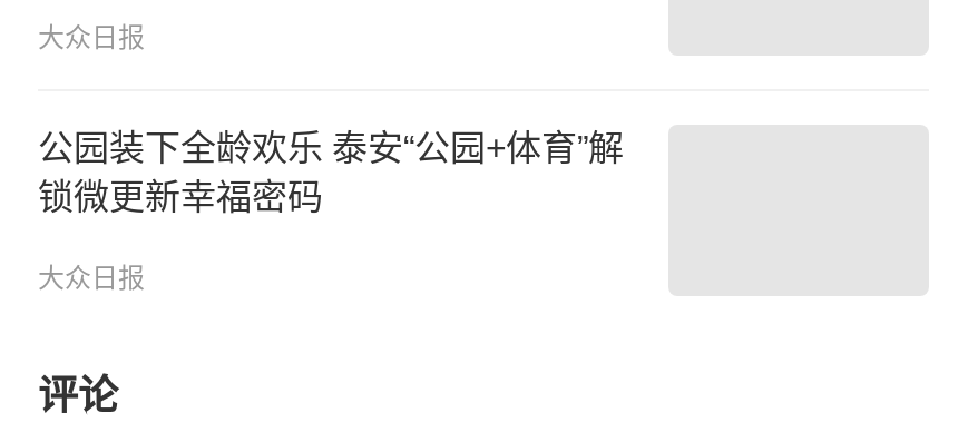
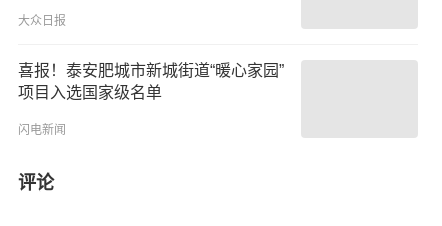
[38,129,624,216] 公园装下全龄欢乐 泰安“公园+体育”解 | 锁微更新幸福密码 -> [18,62,284,101] 喜报！泰安肥城市新城街道“暖心家园” | 项目入选国家级名单
[38,264,145,295] 大众日报 -> [18,123,66,137] 闪电新闻

